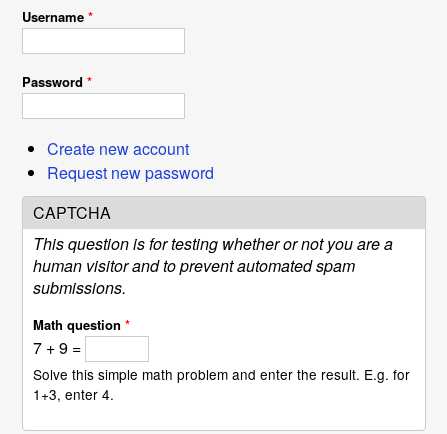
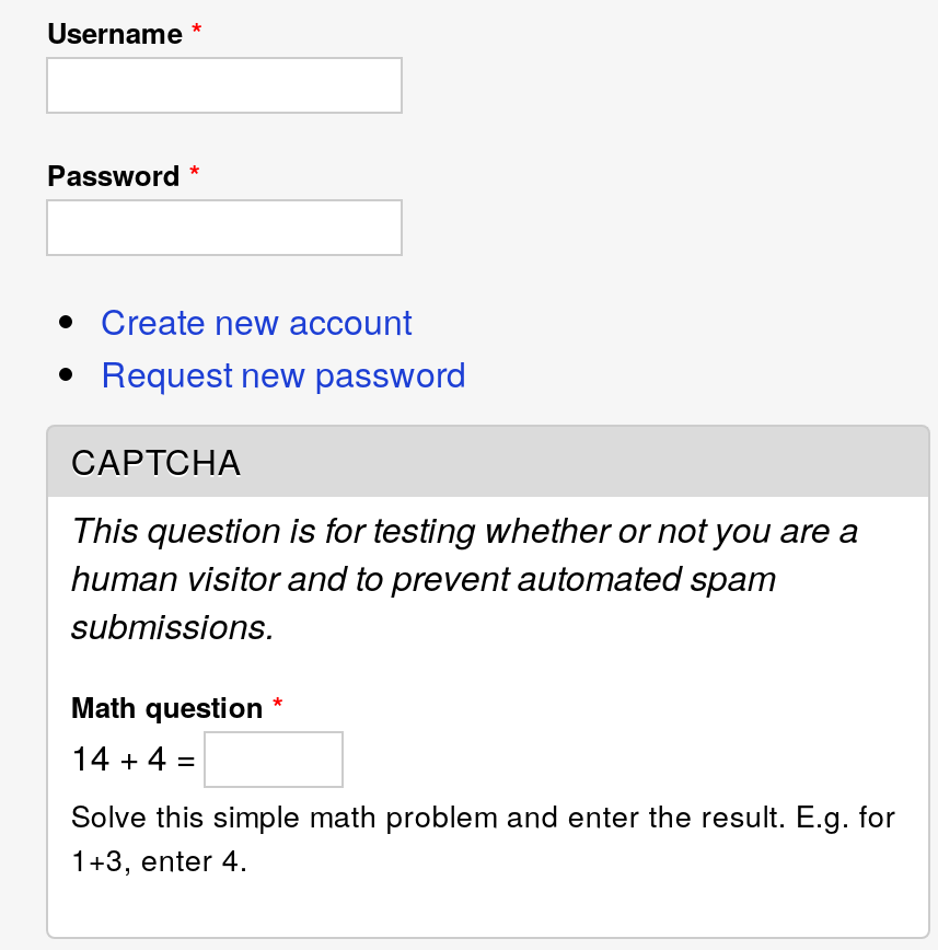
[33,336,85,359] 7 + 9 = -> [71,730,204,781] 14 + 4 =

